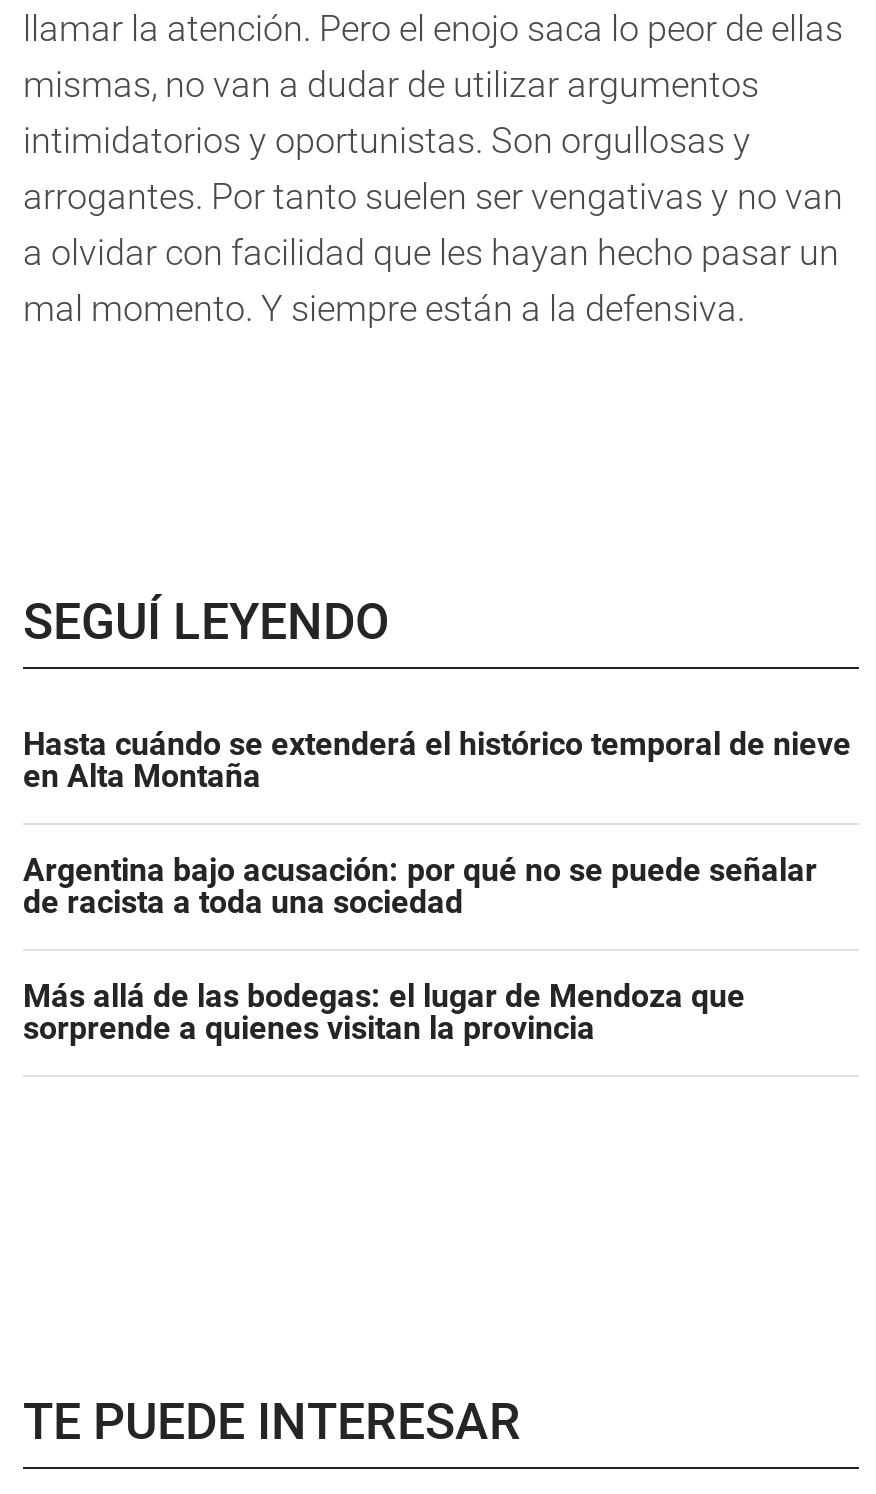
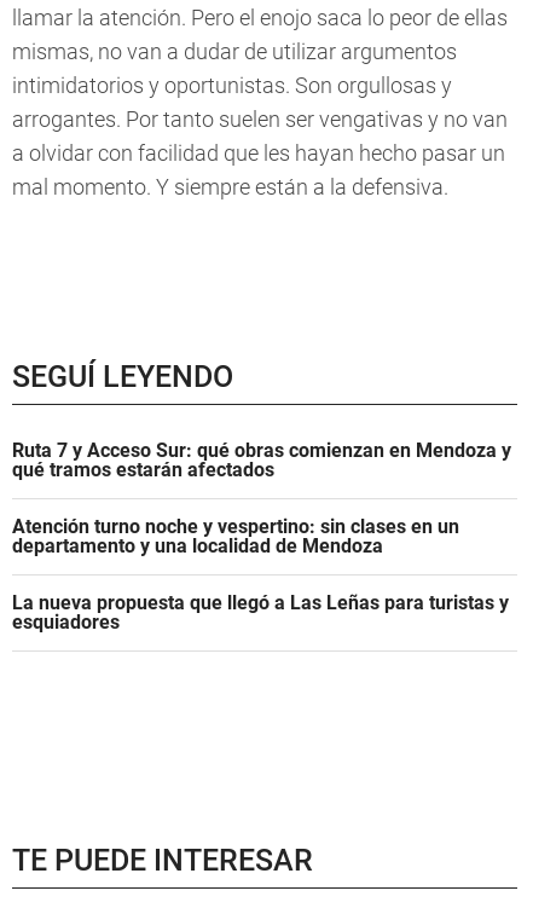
[23,725,851,795] Hasta cuándo se extenderá el histórico temporal de nieve | en Alta Montaña -> [12,438,511,481] Ruta 7 y Acceso Sur: qué obras comienzan en Mendoza y | qué tramos estarán afectados
[23,851,817,921] Argentina bajo acusación: por qué no se puede señalar | de racista a toda una sociedad -> [12,514,459,557] Atención turno noche y vespertino: sin clases en un | departamento y una localidad de Mendoza
[23,977,745,1047] Más allá de las bodegas: el lugar de Mendoza que | sorprende a quienes visitan la provincia -> [12,591,509,633] La nueva propuesta que llegó a Las Leñas para turistas y | esquiadores

